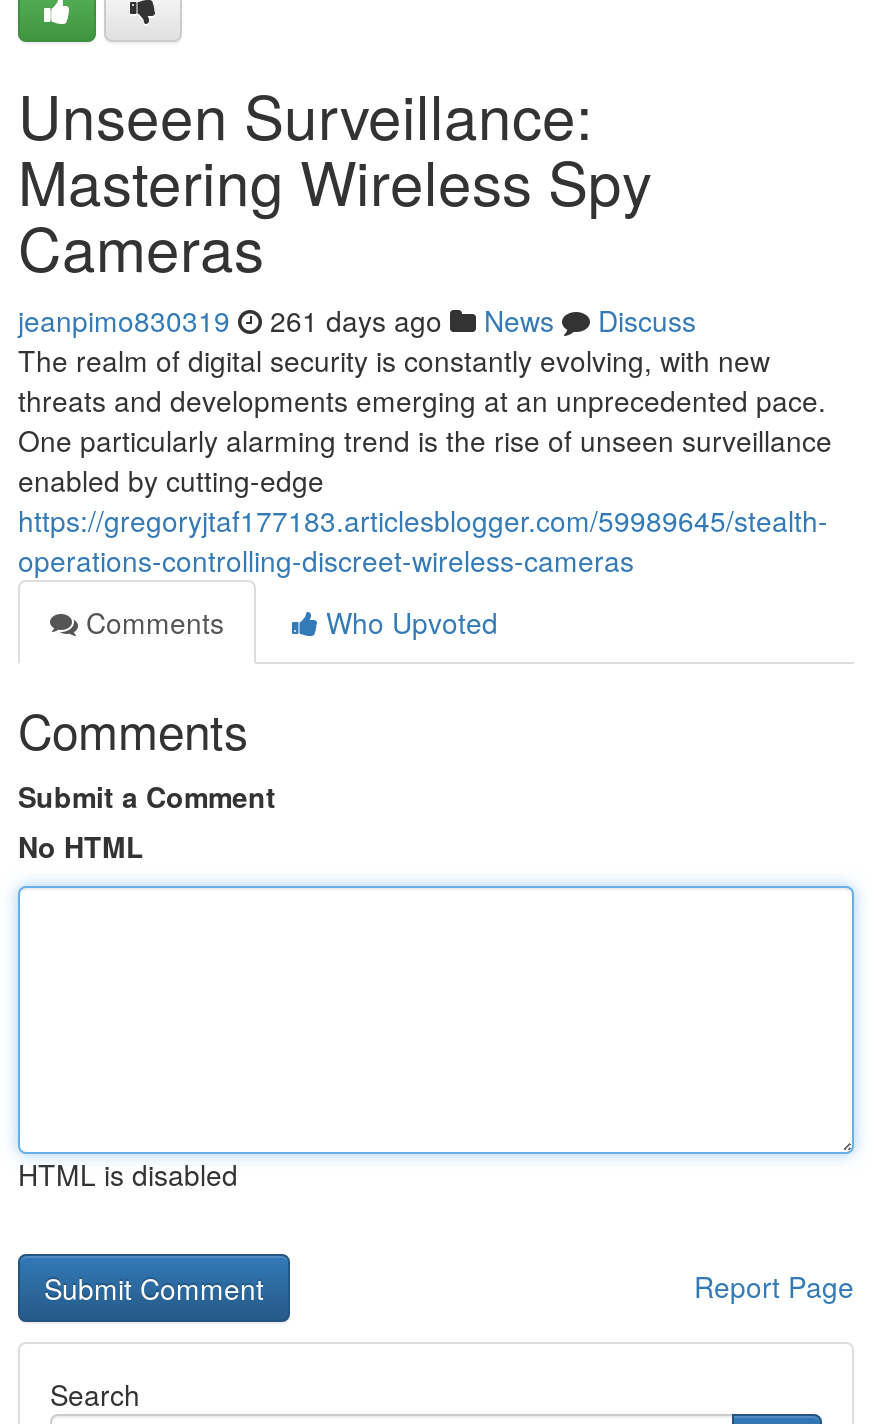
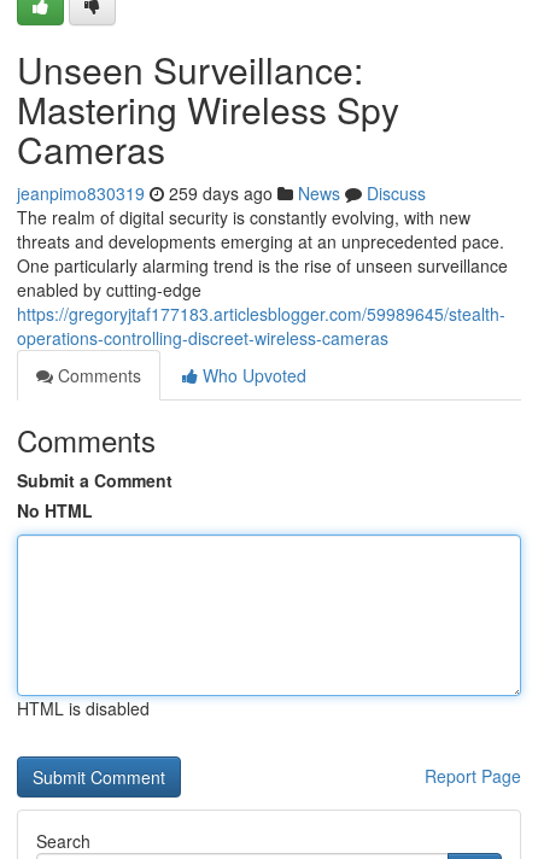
[18,300,696,340] jeanpimo830319 261 days ago News Discuss -> [17,181,426,205] jeanpimo830319 259 days ago News Discuss

